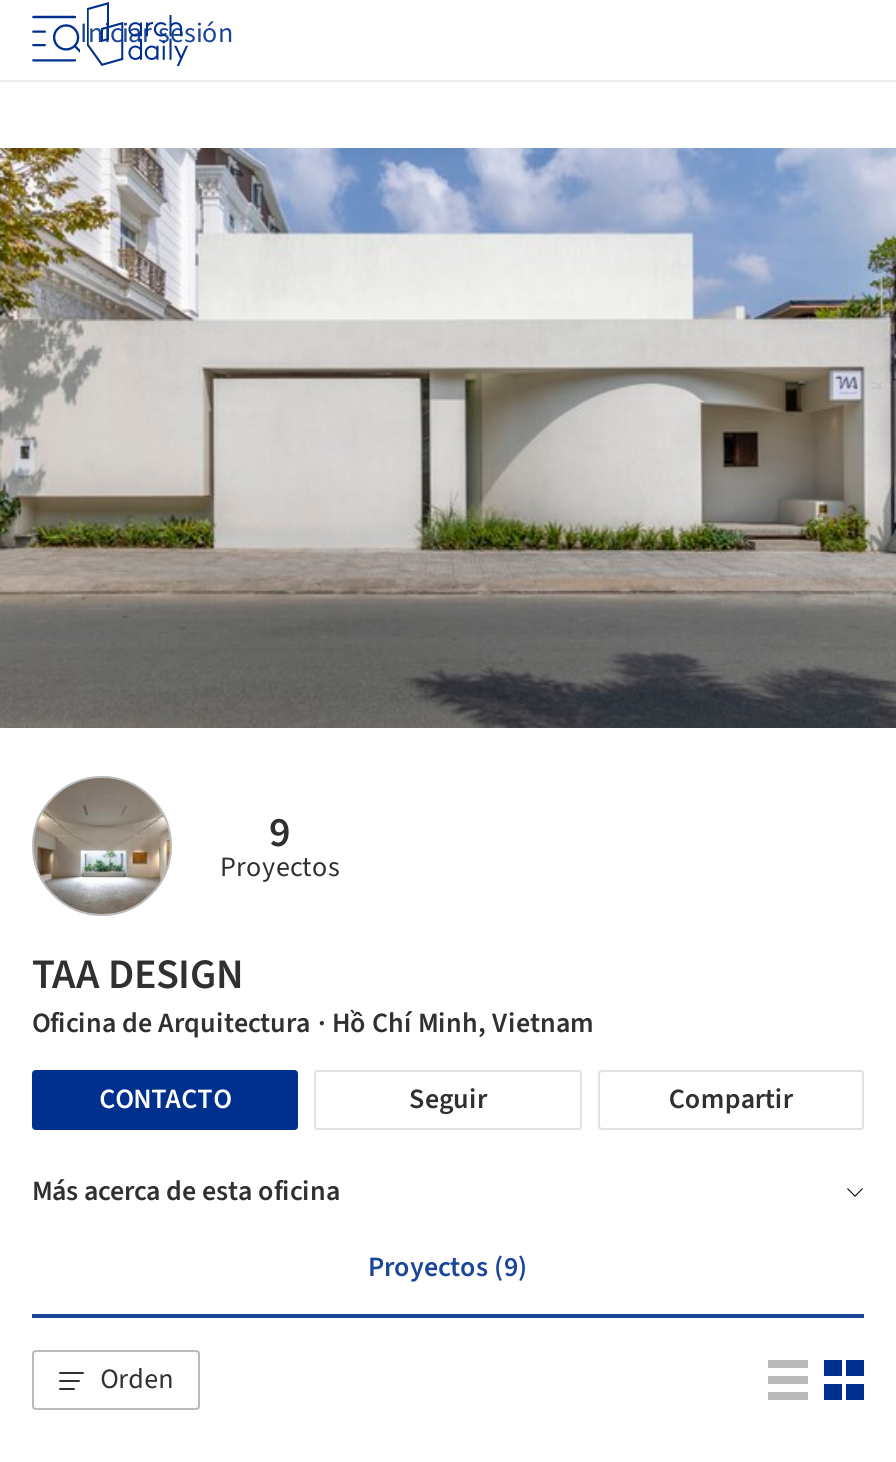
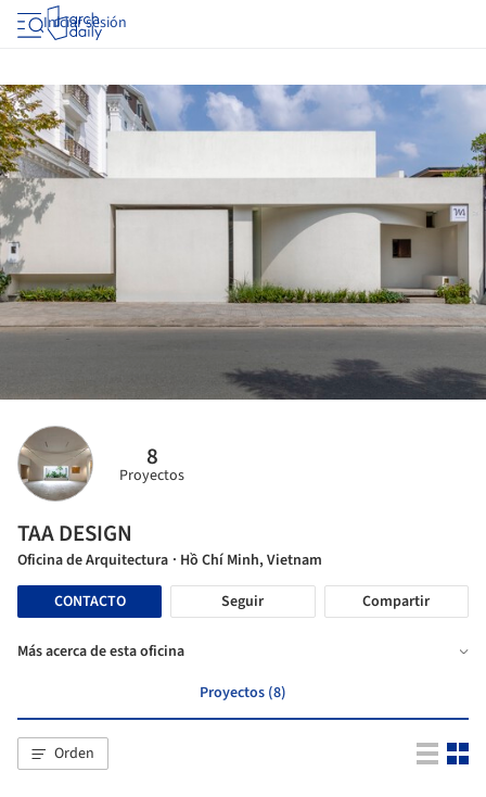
[269,801,291,861] 9 -> [146,439,158,472] 8
[368,1248,528,1288] Proyectos (9) -> [200,682,286,704] Proyectos (8)

